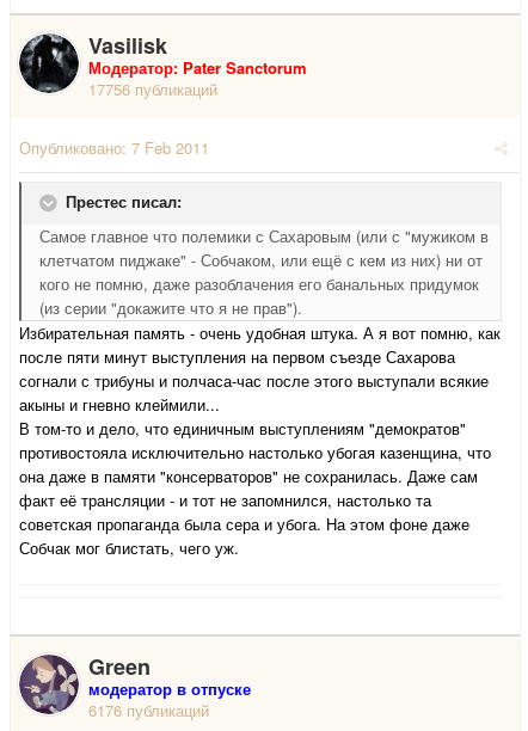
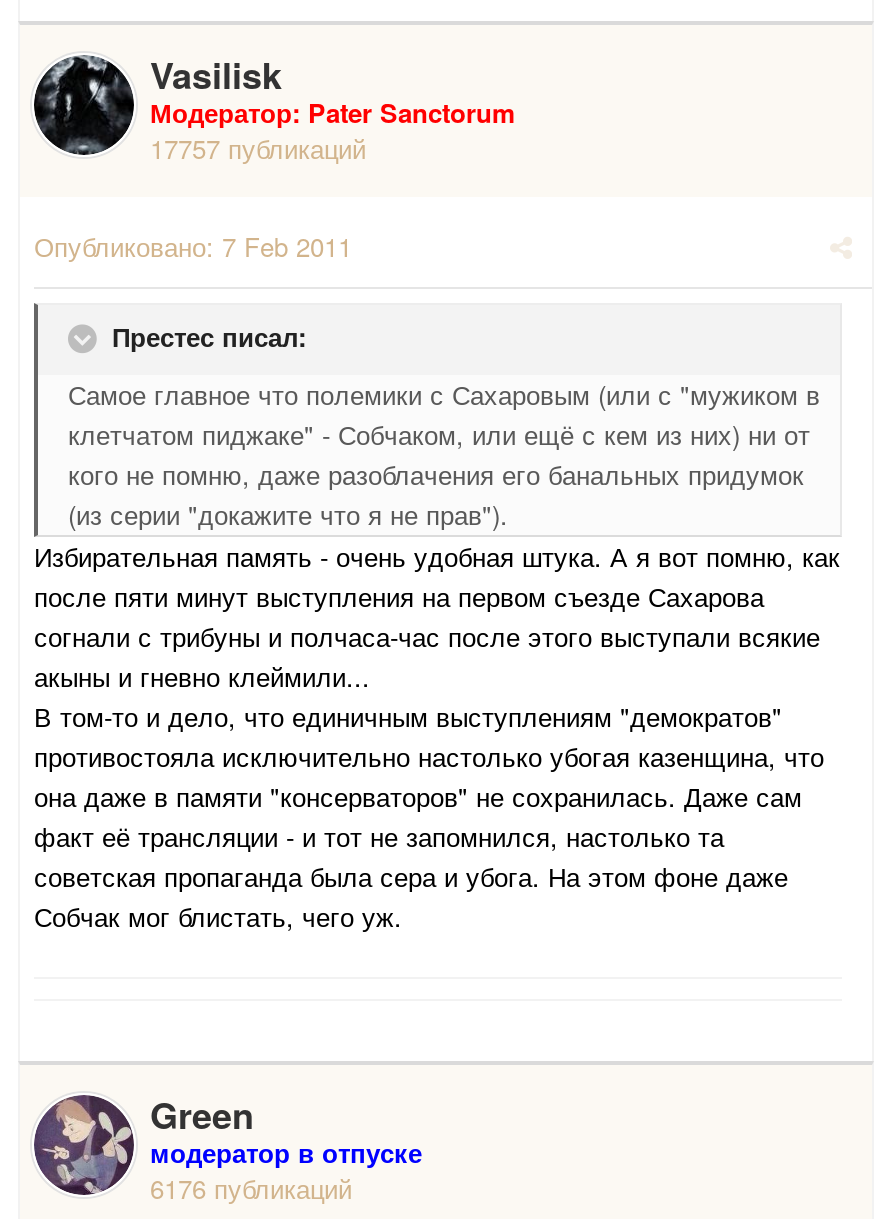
[88,78,217,100] 17756 публикаций -> [150,129,366,167] 17757 публикаций

